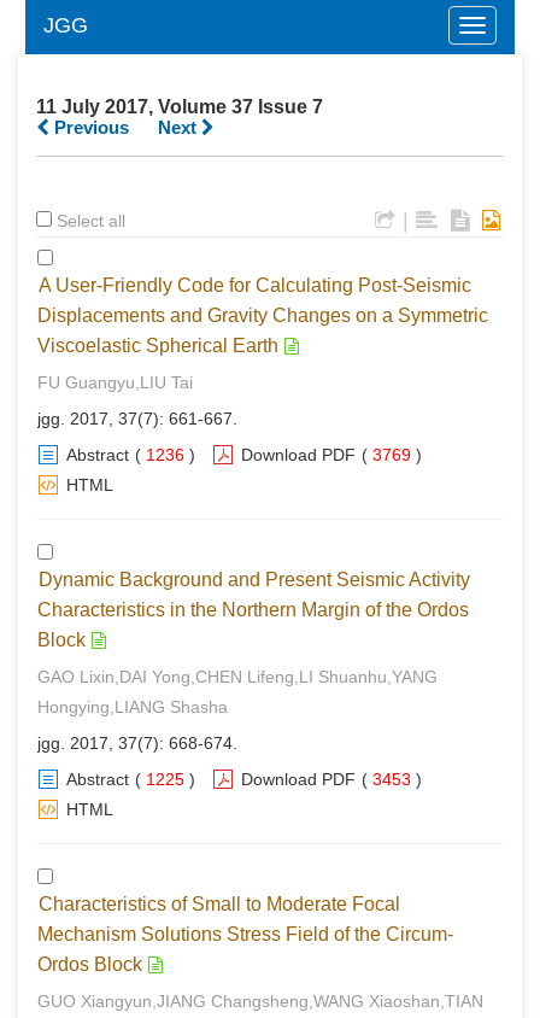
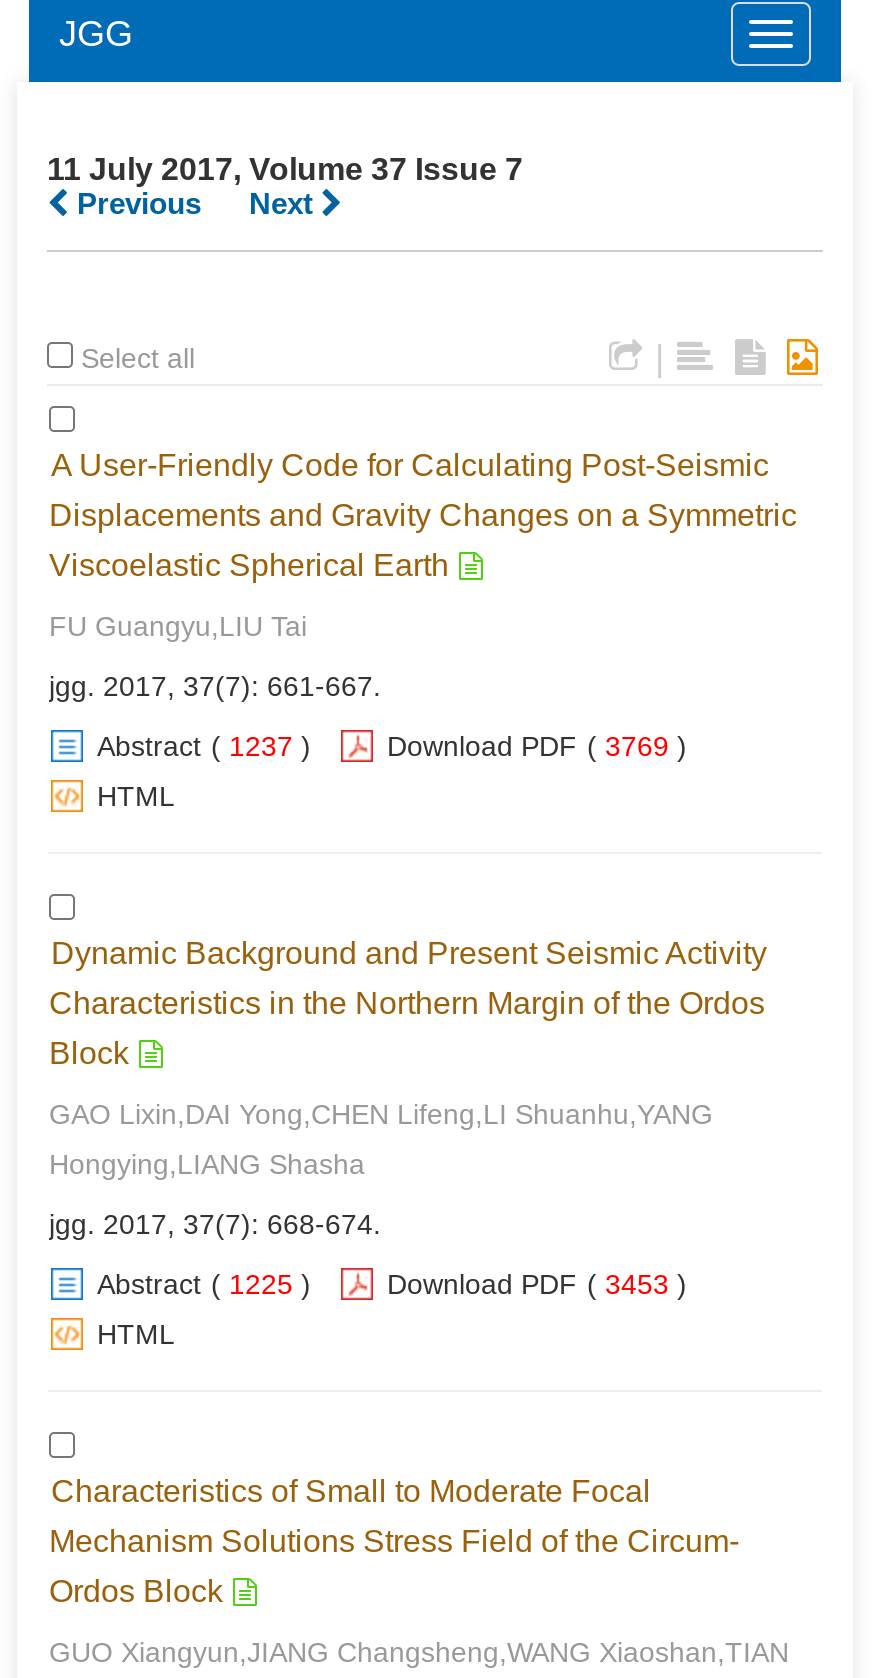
[66,445,200,464] Abstract ( 1236) -> [97,730,319,762] Abstract ( 1237)

